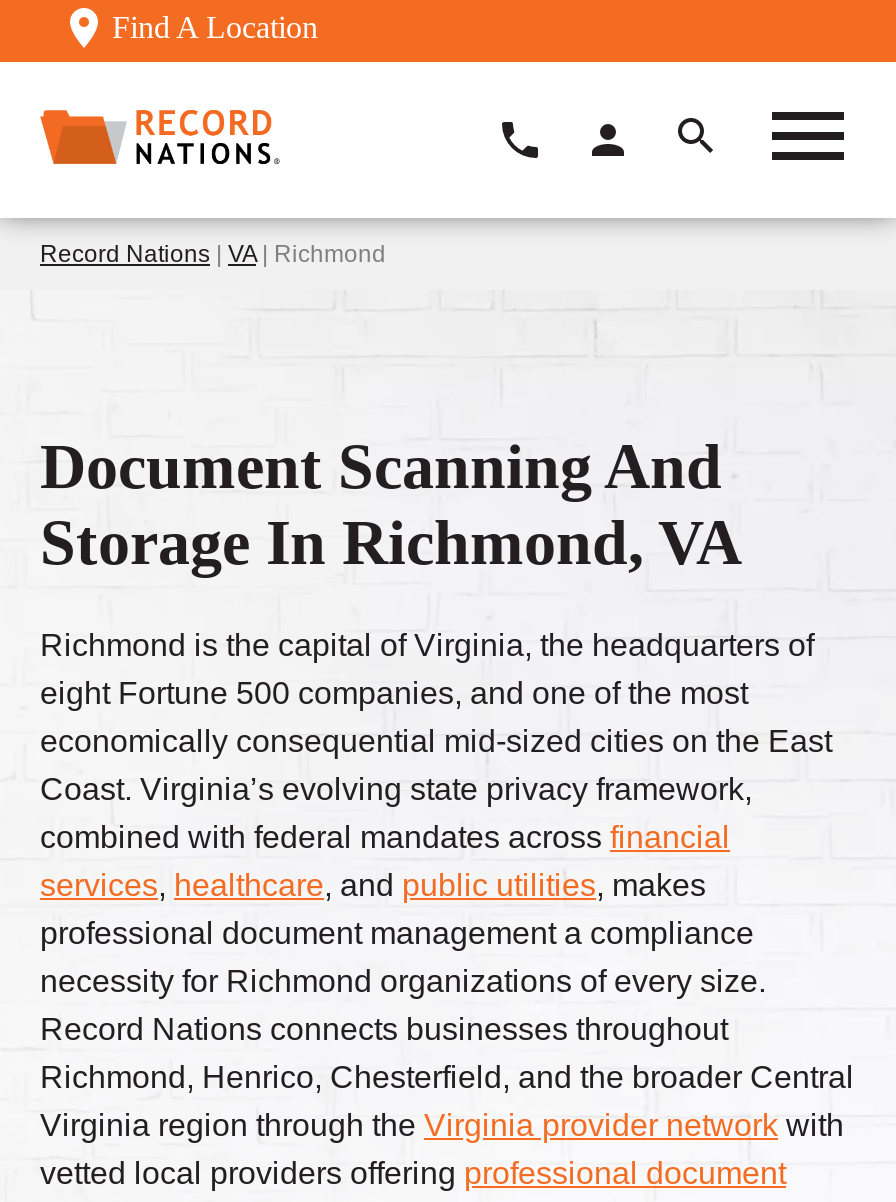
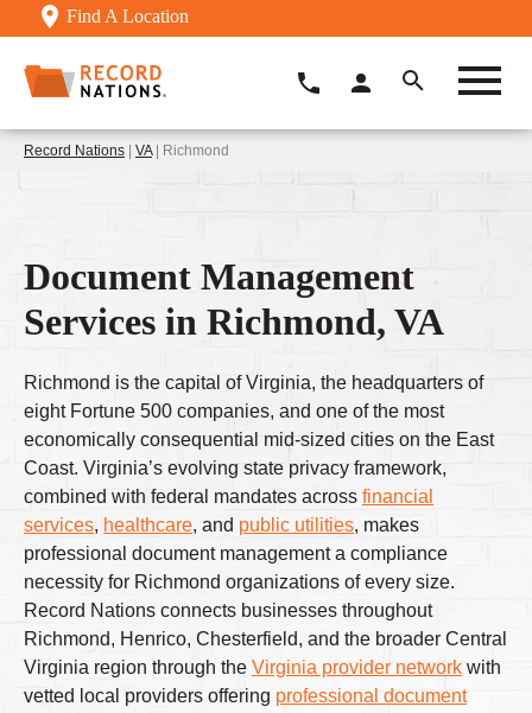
[40,430,742,578] Document Scanning And | Storage In Richmond, VA -> [24,255,444,343] Document Management | Services in Richmond, VA

